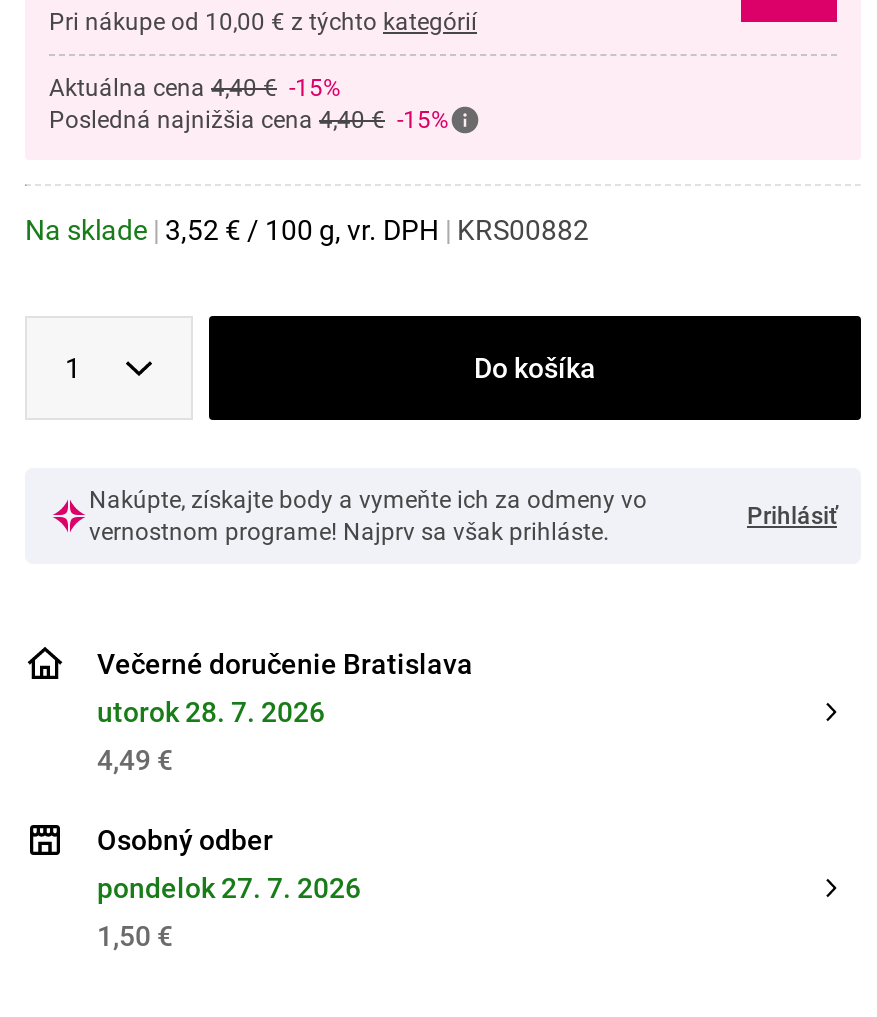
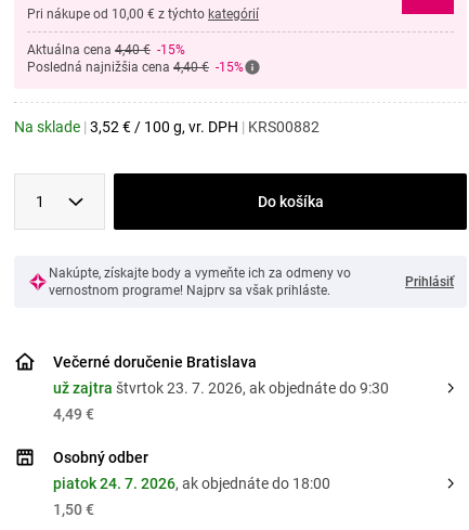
[97,697,325,729] utorok 28. 7. 2026 -> [53,380,389,397] už zajtra štvrtok 23. 7. 2026, ak objednáte do 9:30
[97,873,361,905] pondelok 27. 7. 2026 -> [53,475,330,492] piatok 24. 7. 2026, ak objednáte do 18:00

